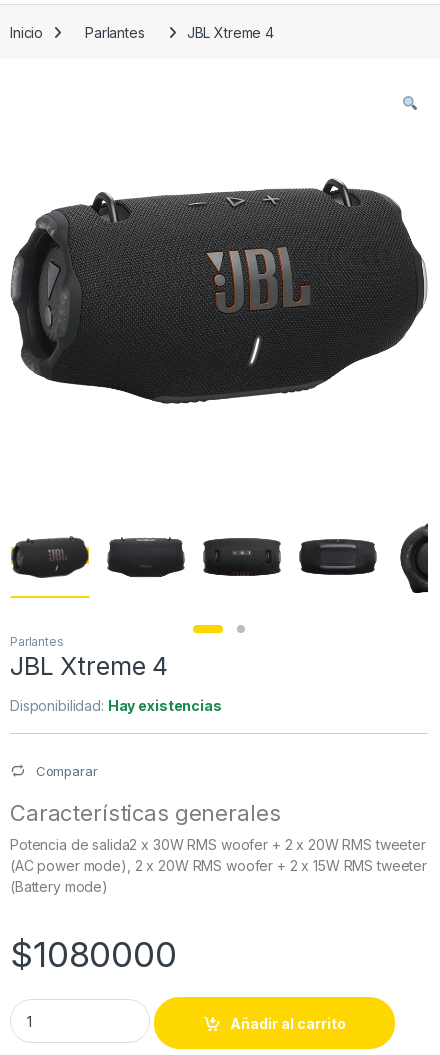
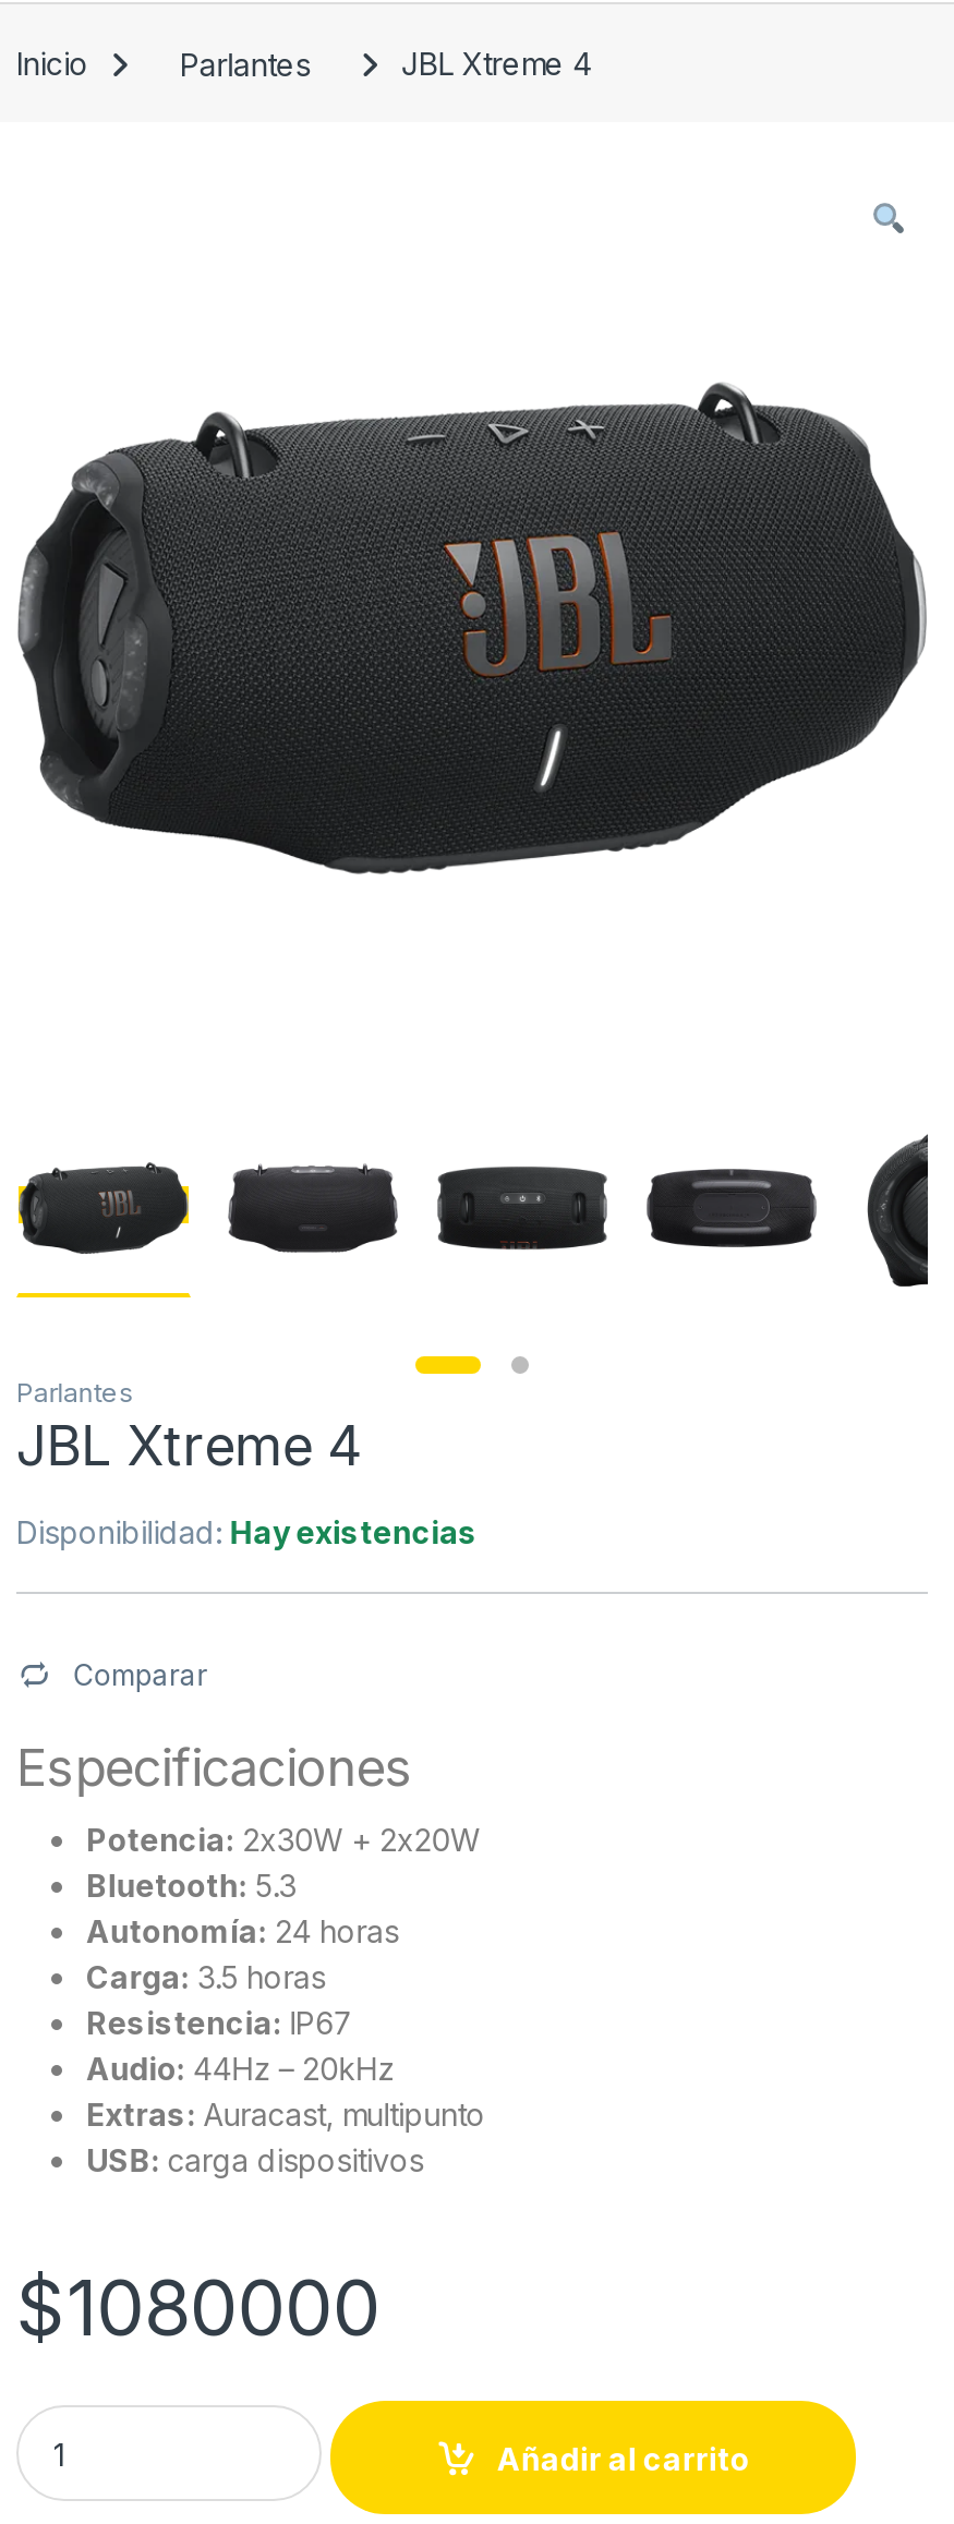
[10,800,427,895] Características generales | Potencia de salida2 x 30W RMS woofer + 2 x 20W RMS tweeter | (AC power mode), 2 x 20W RMS woofer + 2 x 15W RMS tweeter | (Battery mode) -> [16,1736,485,2179] Especificaciones | Potencia: 2x30W + 2x20W | Bluetooth: 5.3 | Autonomía: 24 horas | Carga: 3.5 horas | Resistencia: IP67 | Audio: 44Hz – 20kHz | Extras: Auracast, multipunto | USB: carga dispositivos

